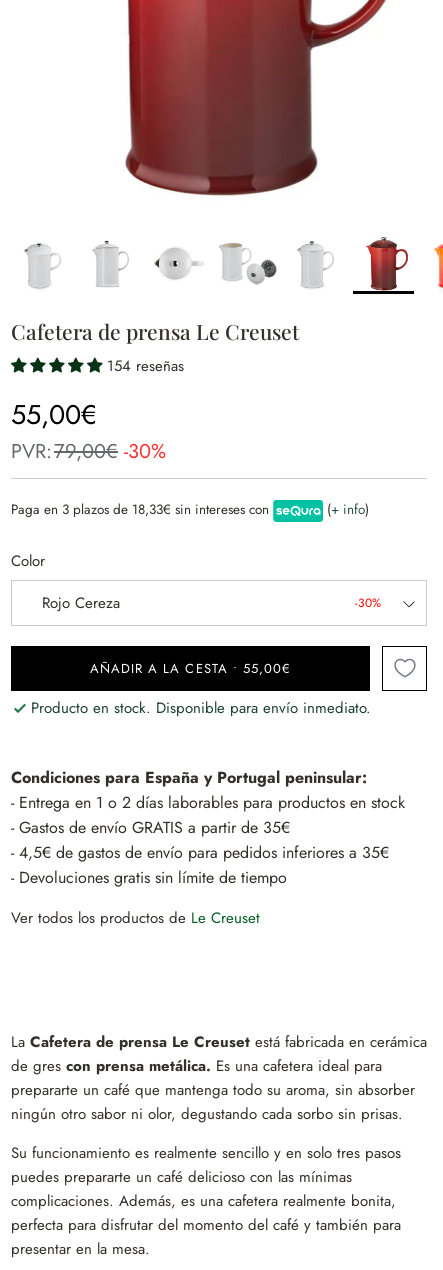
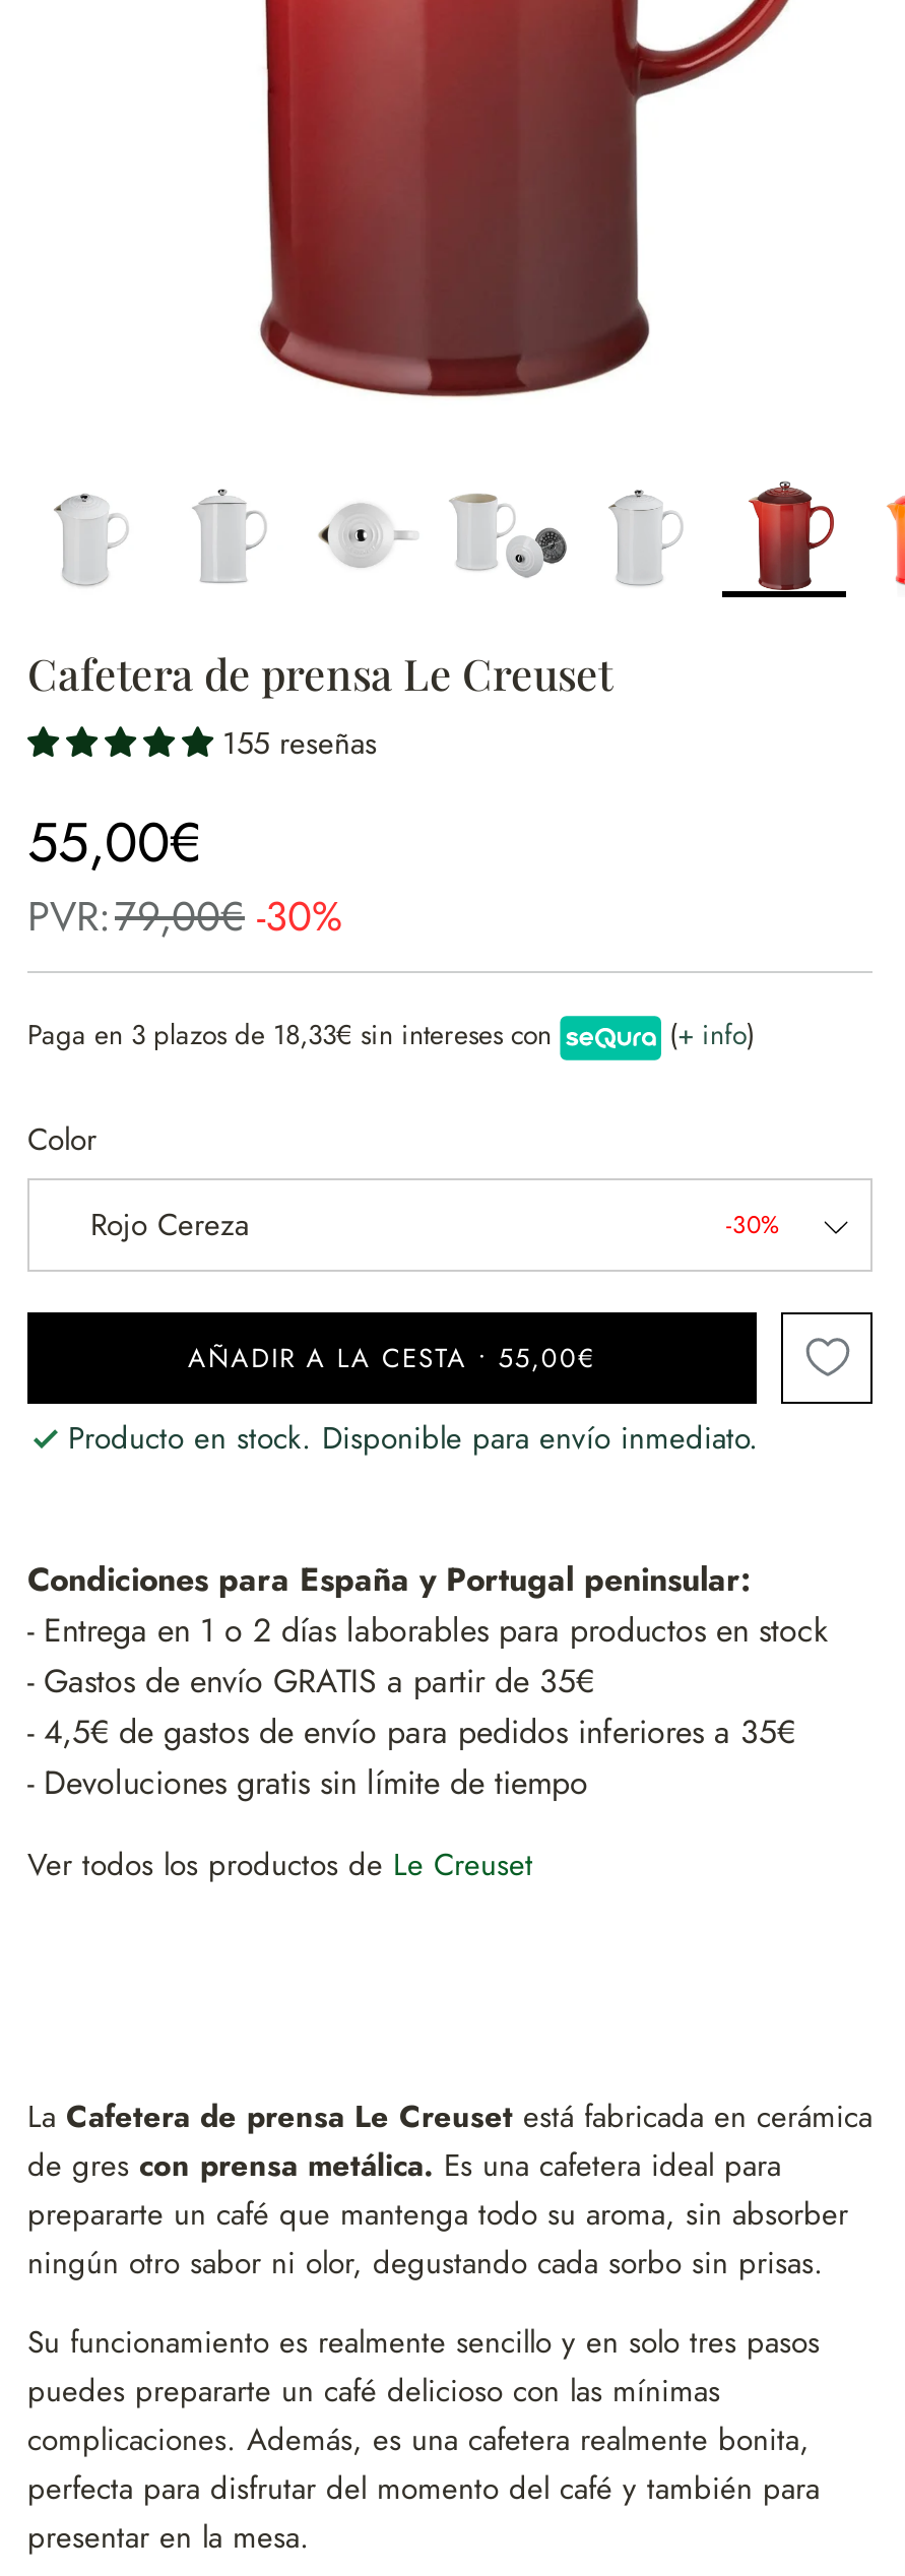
[107,355,184,377] 154 reseñas -> [222,720,377,765] 155 reseñas

